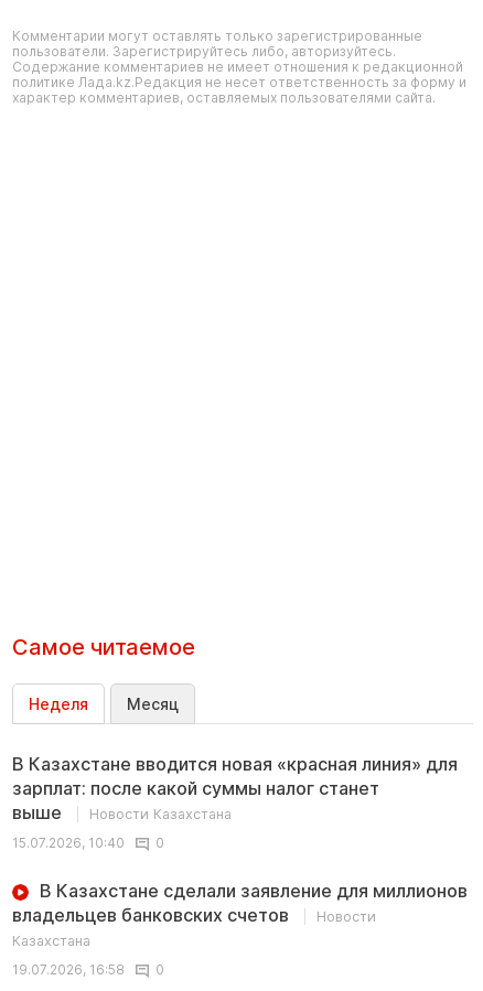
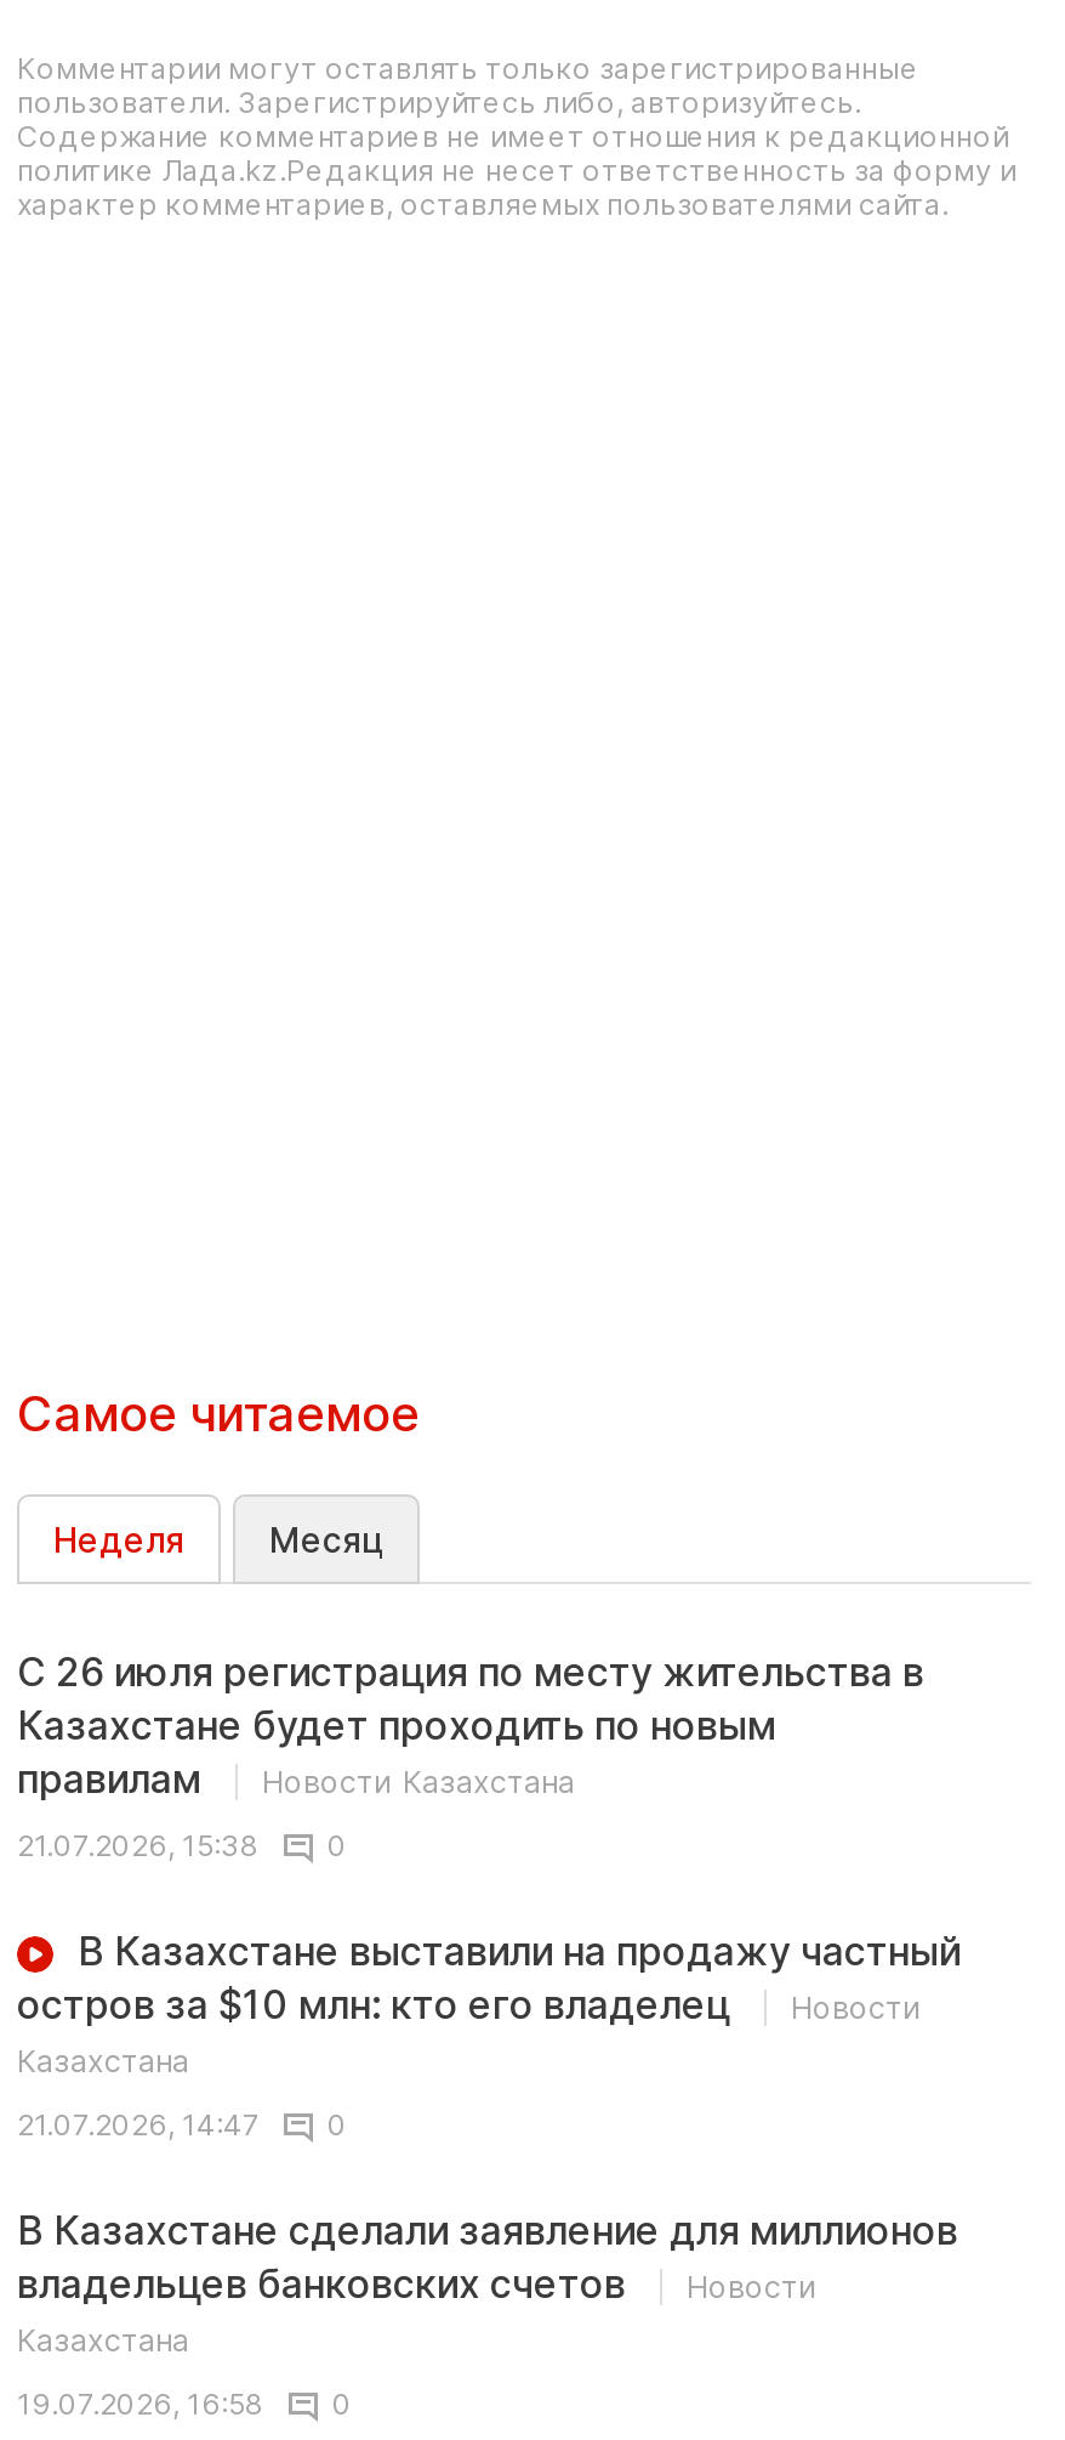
[12,753,458,823] В Казахстане вводится новая «красная линия» для | зарплат: после какой суммы налог станет | выше -> [17,1647,924,1803] С 26 июля регистрация по месту жительства в | Казахстане будет проходить по новым | правилам
[12,834,125,851] 15.07.2026, 10:40 -> [17,1827,961,2143] 21.07.2026, 15:38 | 0 | В Казахстане выставили на продажу частный | остров за $10 млн: кто его владелец | Новости | Казахстана | 21.07.2026, 14:47

